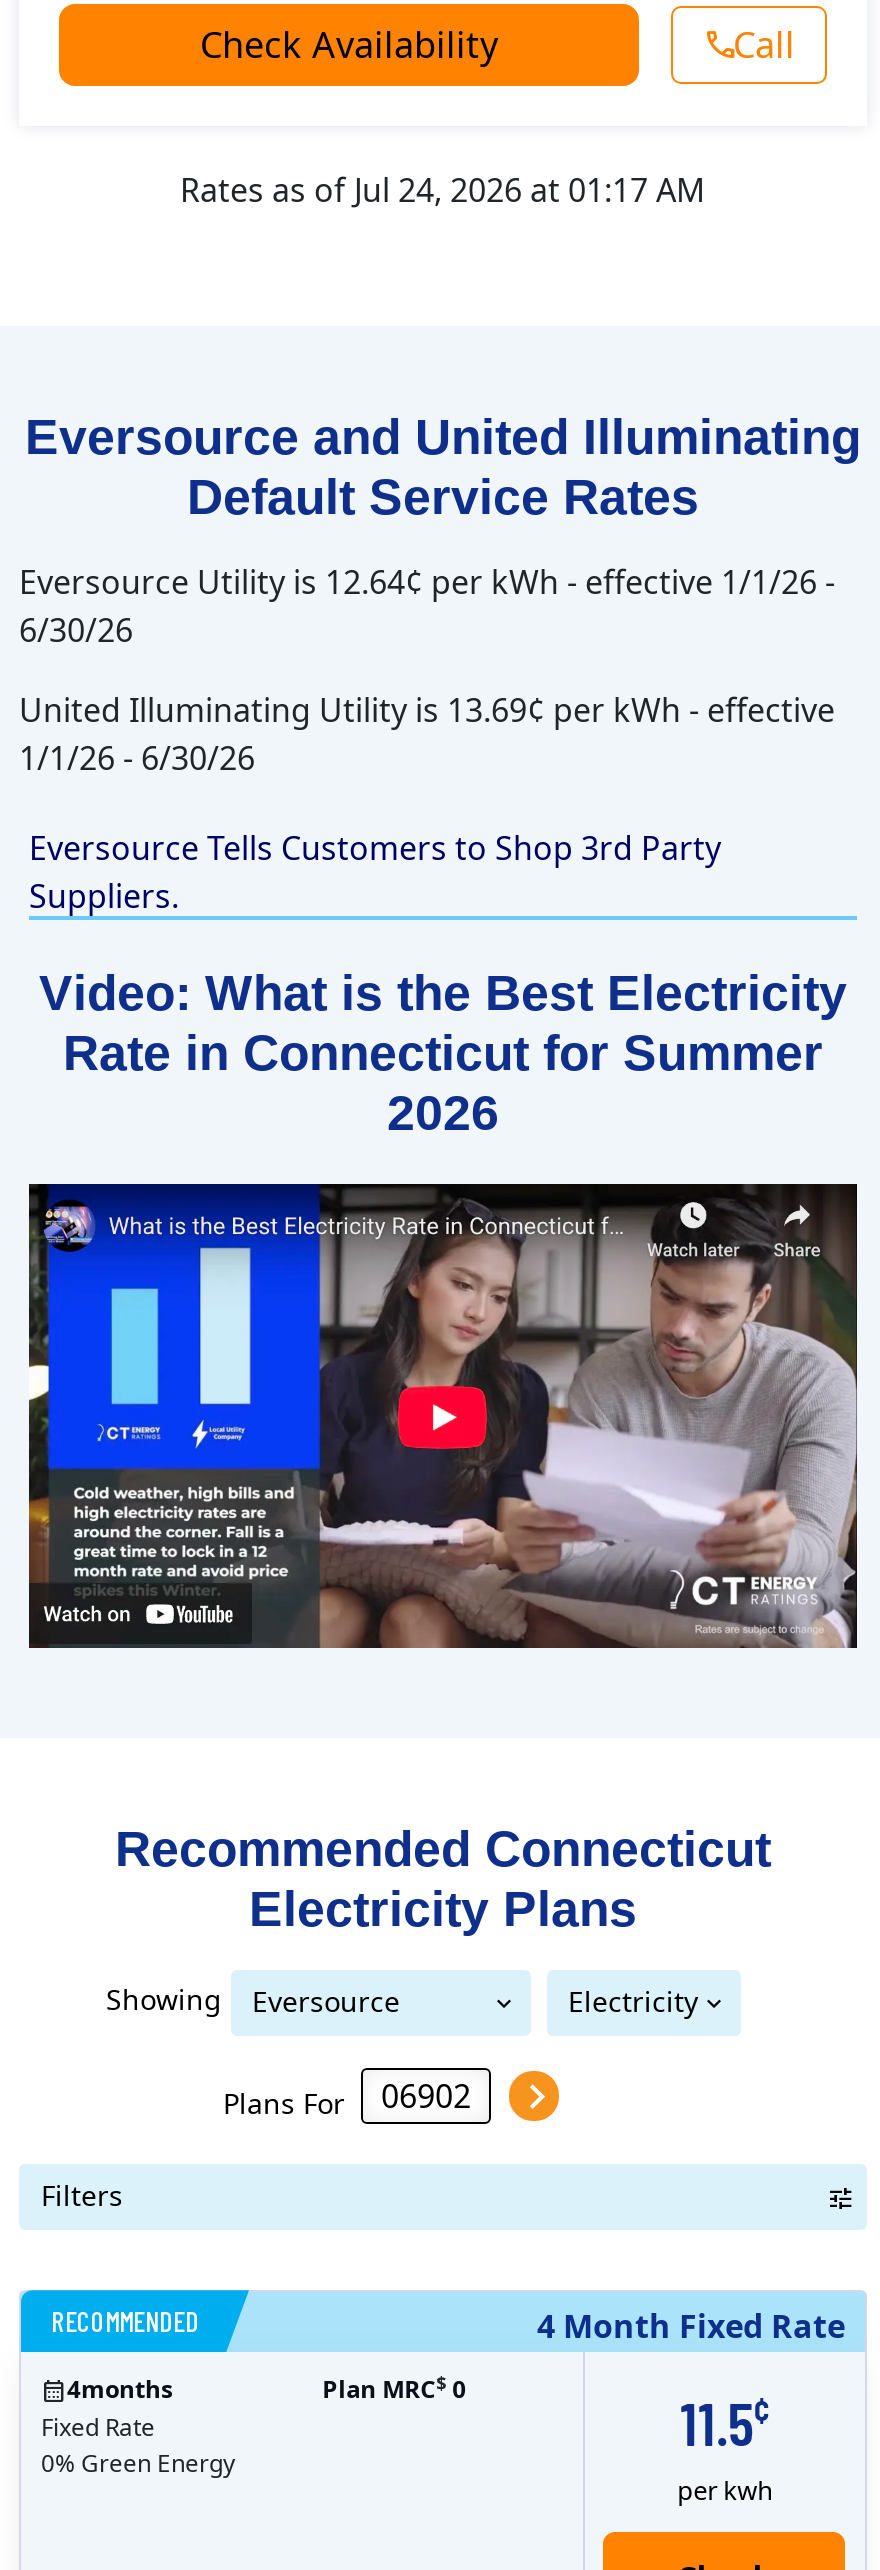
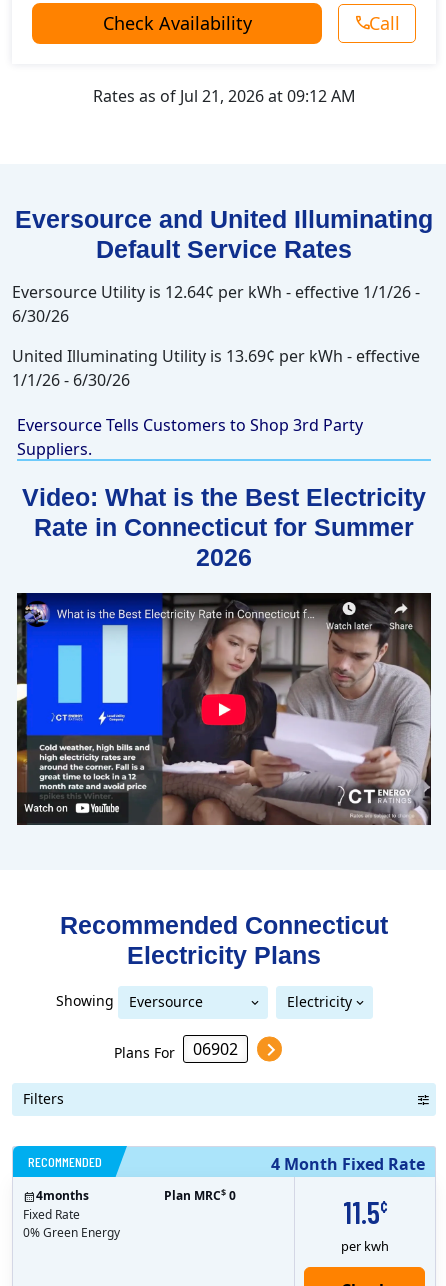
[180,168,706,212] Rates as of Jul 24, 2026 at 01:17 AM -> [92,85,355,107] Rates as of Jul 21, 2026 at 09:12 AM

